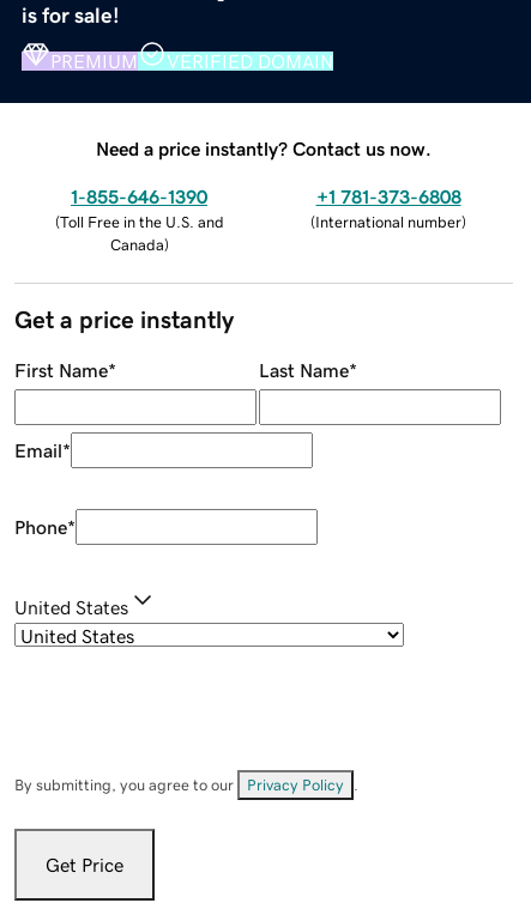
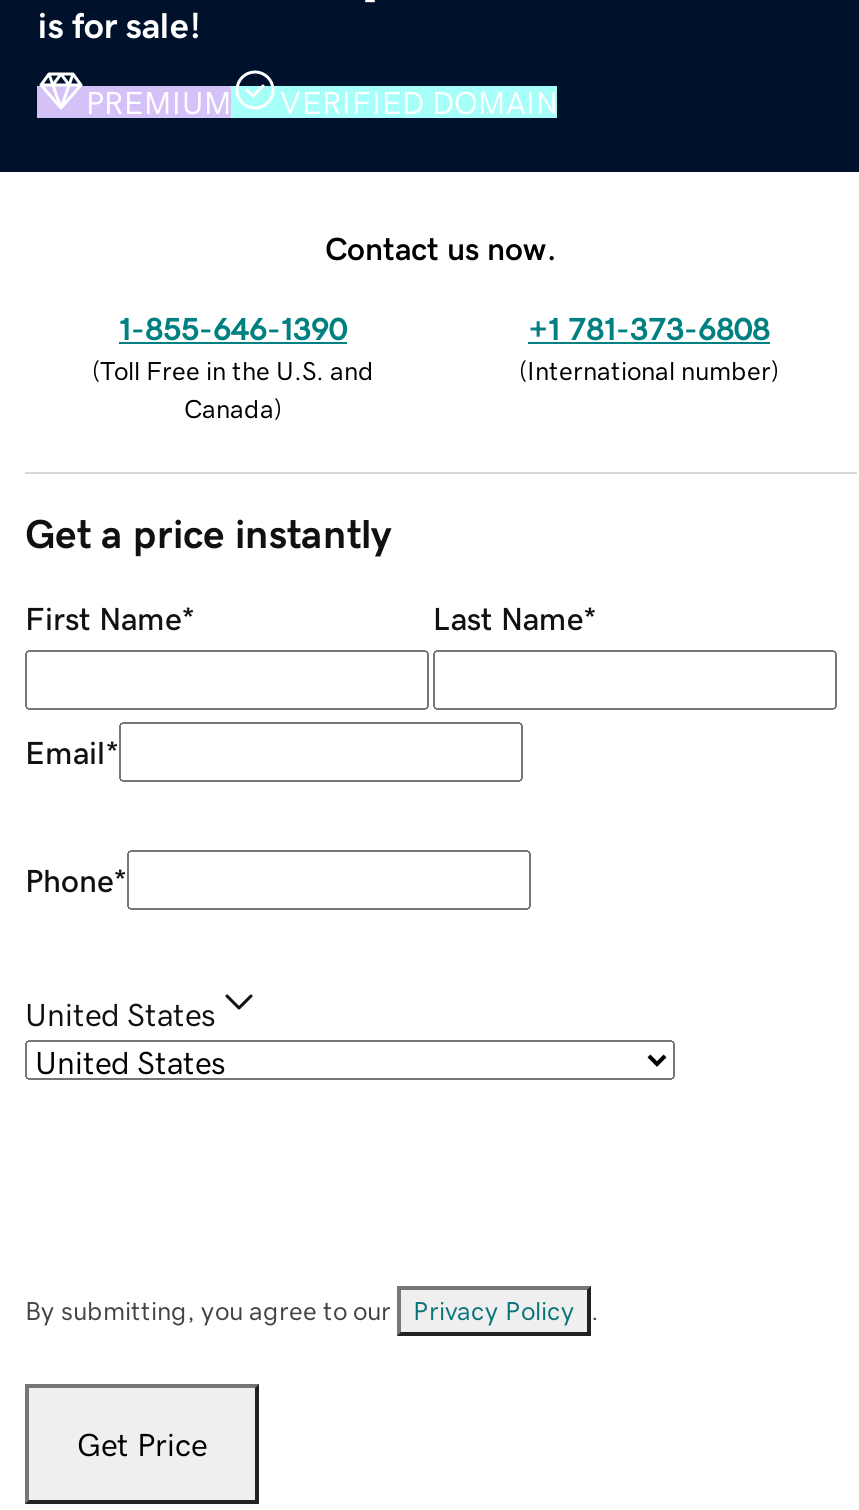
[96,138,432,158] Need a price instantly? Contact us now. -> [325,231,557,263] Contact us now.

